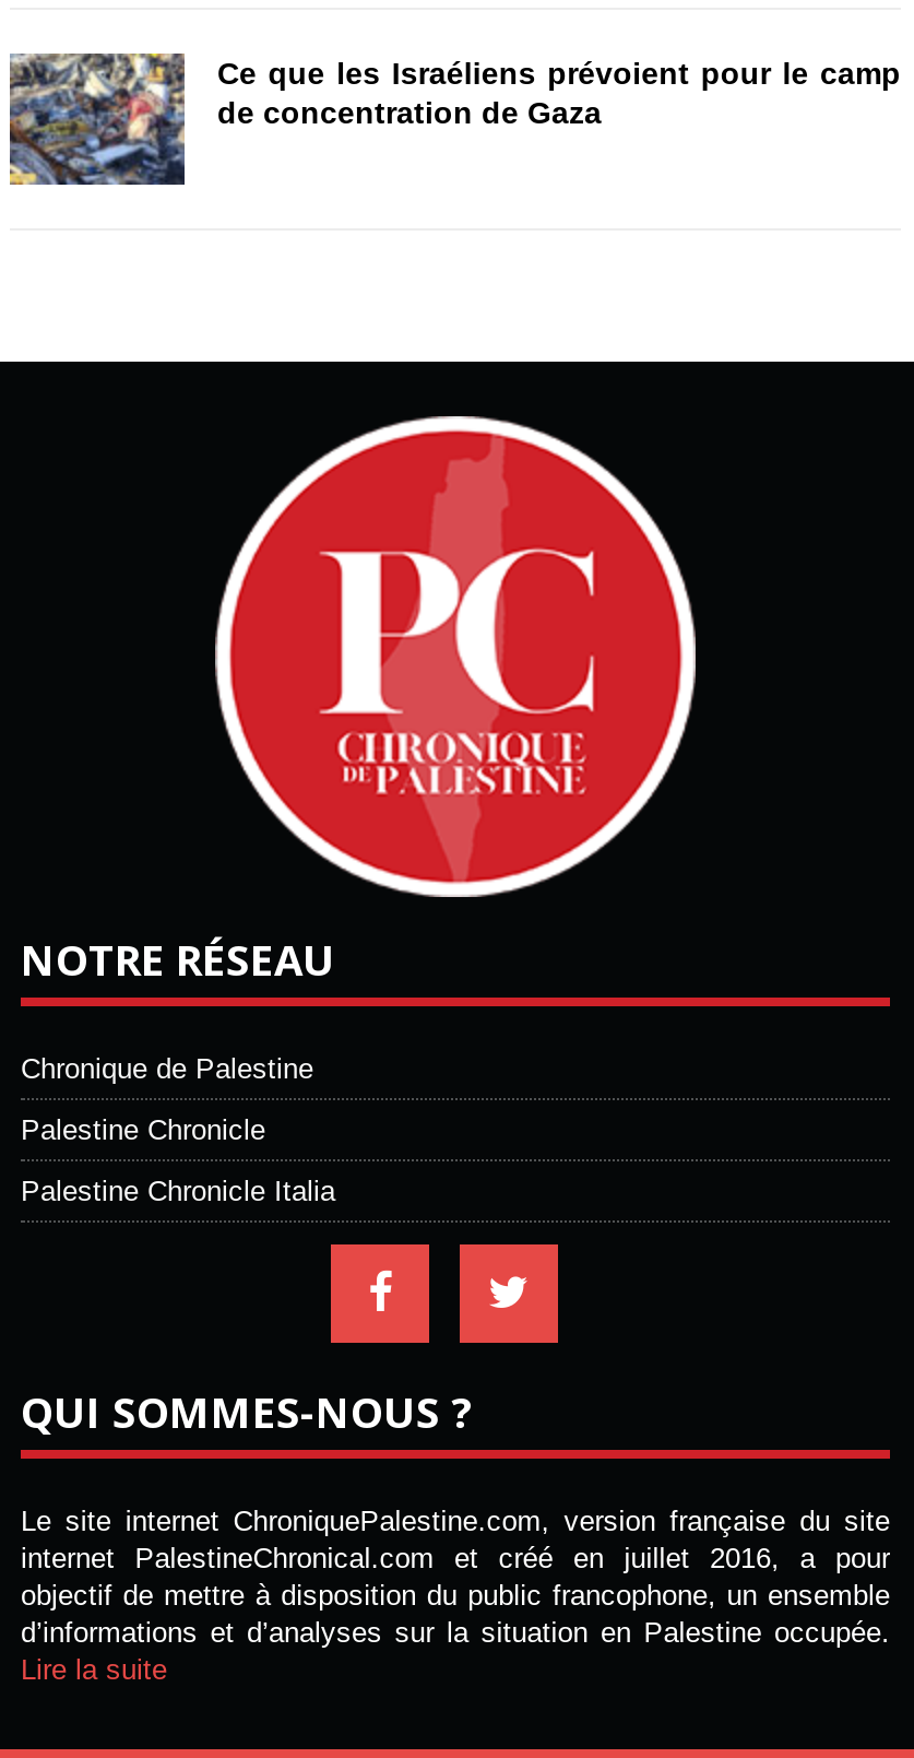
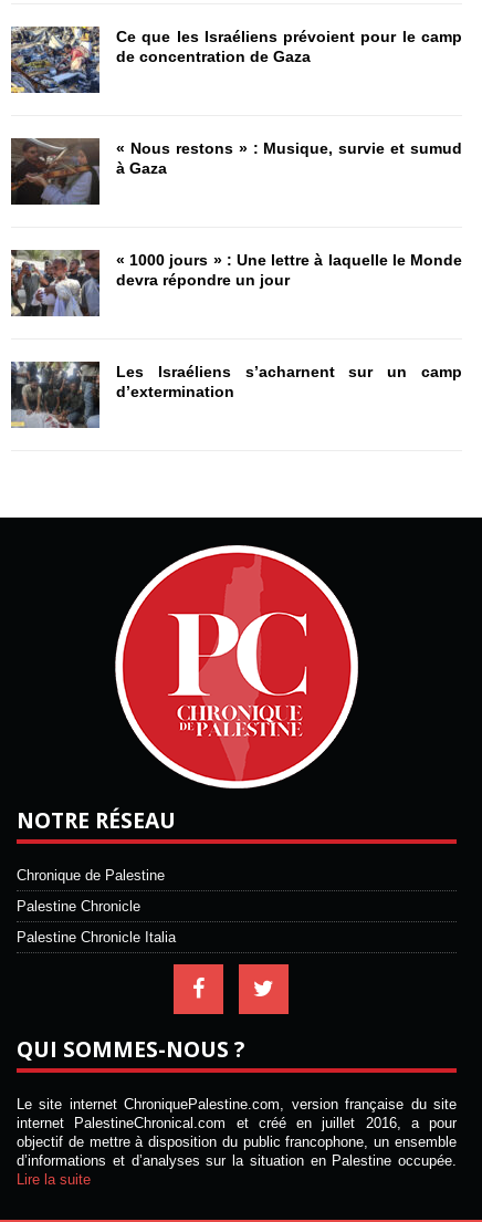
none -> [10,137,462,206] [image] | « Nous restons » : Musique, survie et sumud | à Gaza
none -> [10,249,462,317] [image] | « 1000 jours » : Une lettre à laquelle le Monde | devra répondre un jour
none -> [11,361,462,428] [image] | Les Israéliens s’acharnent sur un camp | d’extermination

